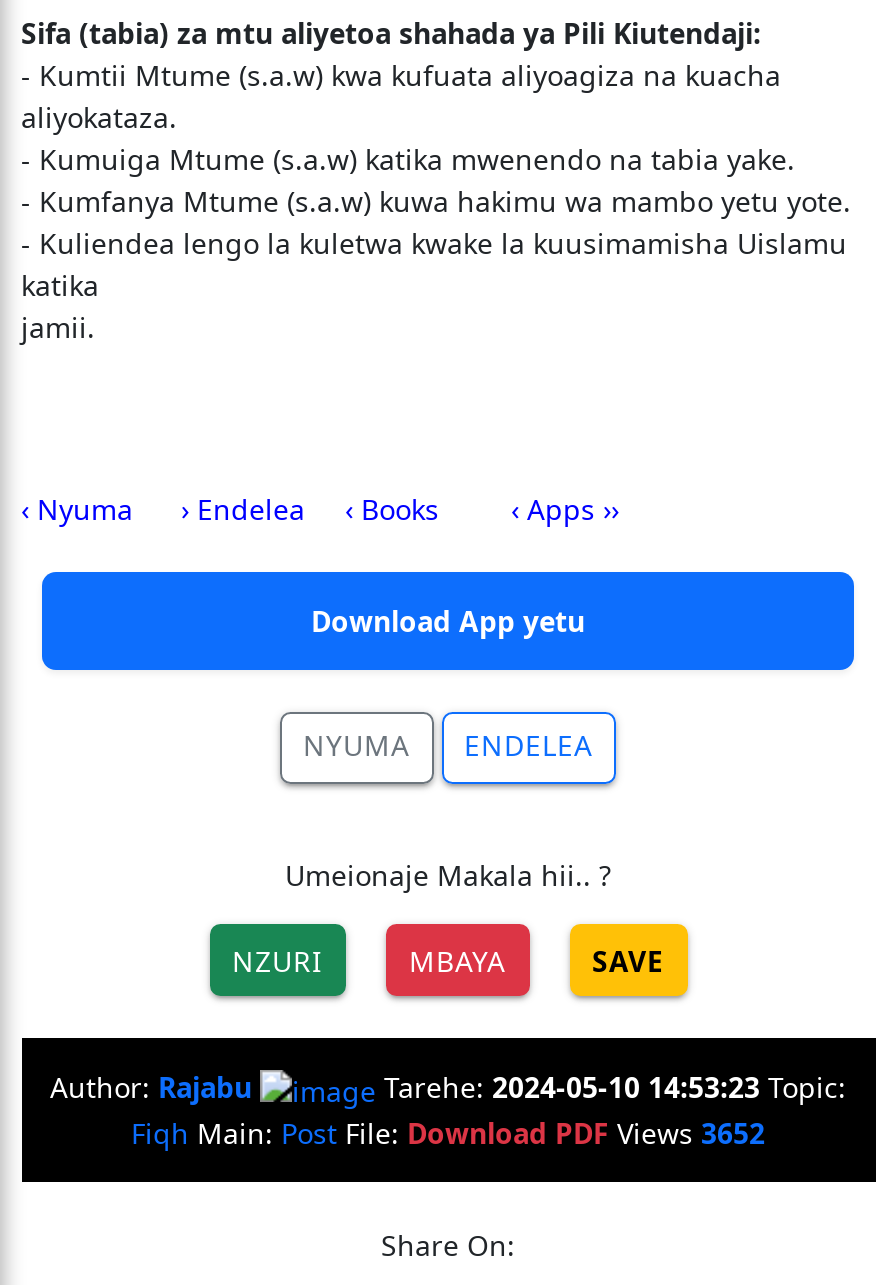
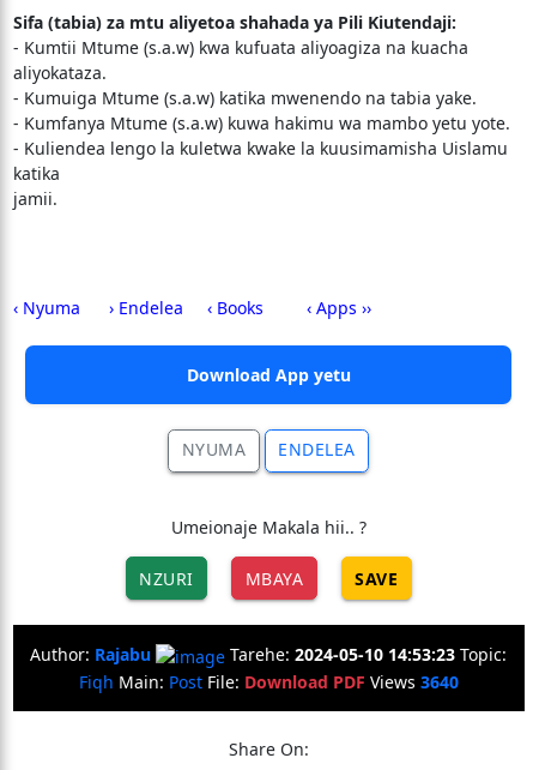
[131,1114,765,1152] Fiqh Main: Post File: Download PDF Views 3652 -> [78,670,458,693] Fiqh Main: Post File: Download PDF Views 3640

